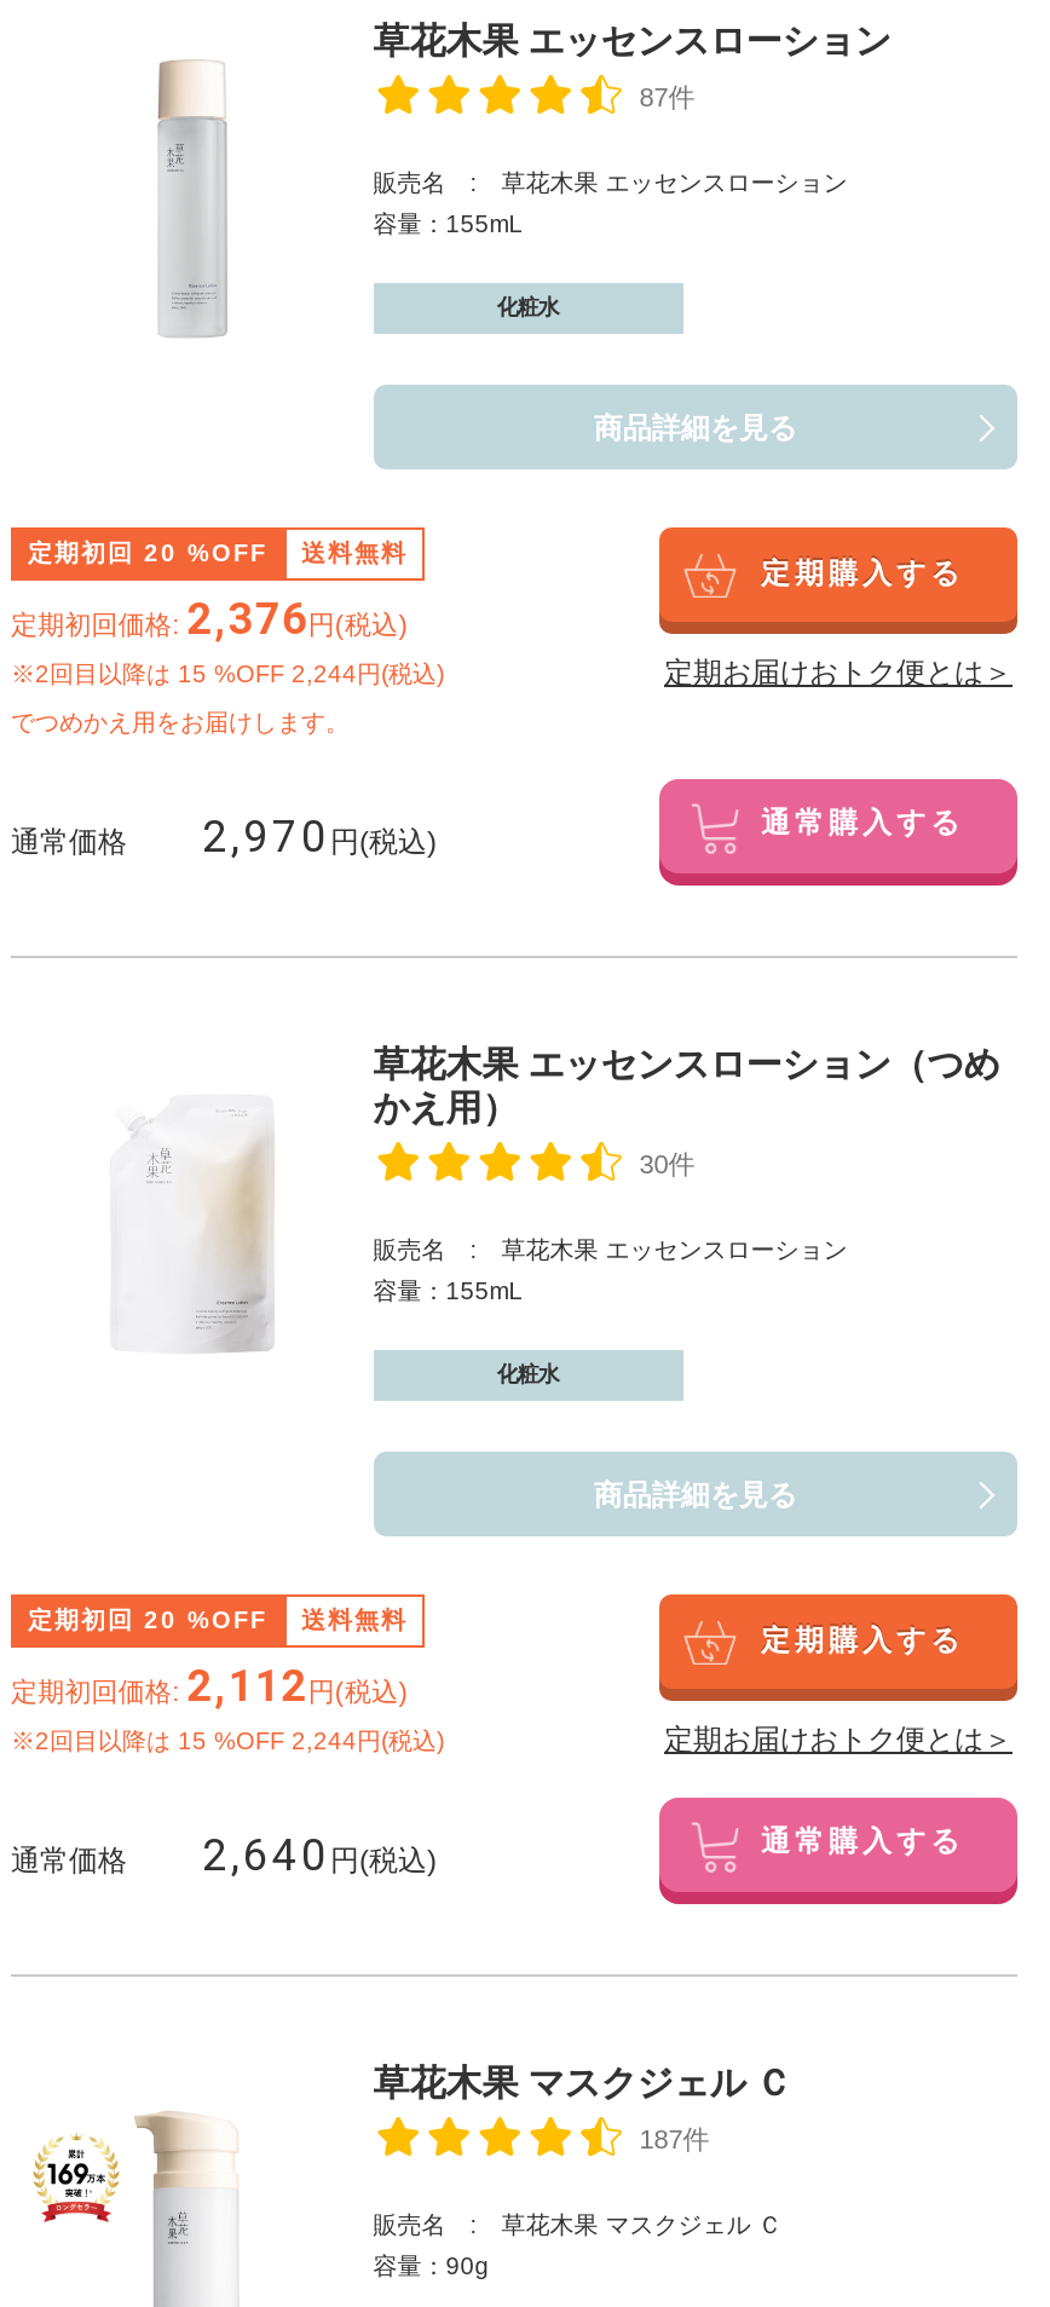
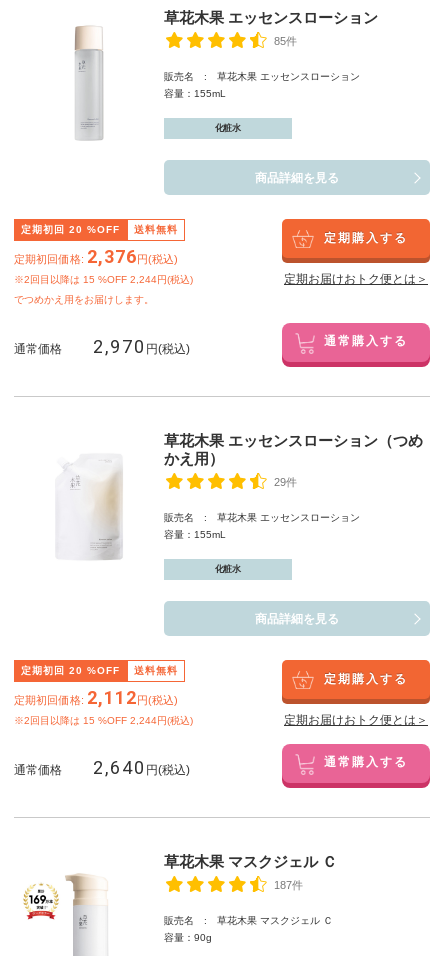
[639,82,695,111] 87件 -> [274,35,297,47] 85件
[639,1149,695,1178] 30件 -> [274,476,297,488] 29件

